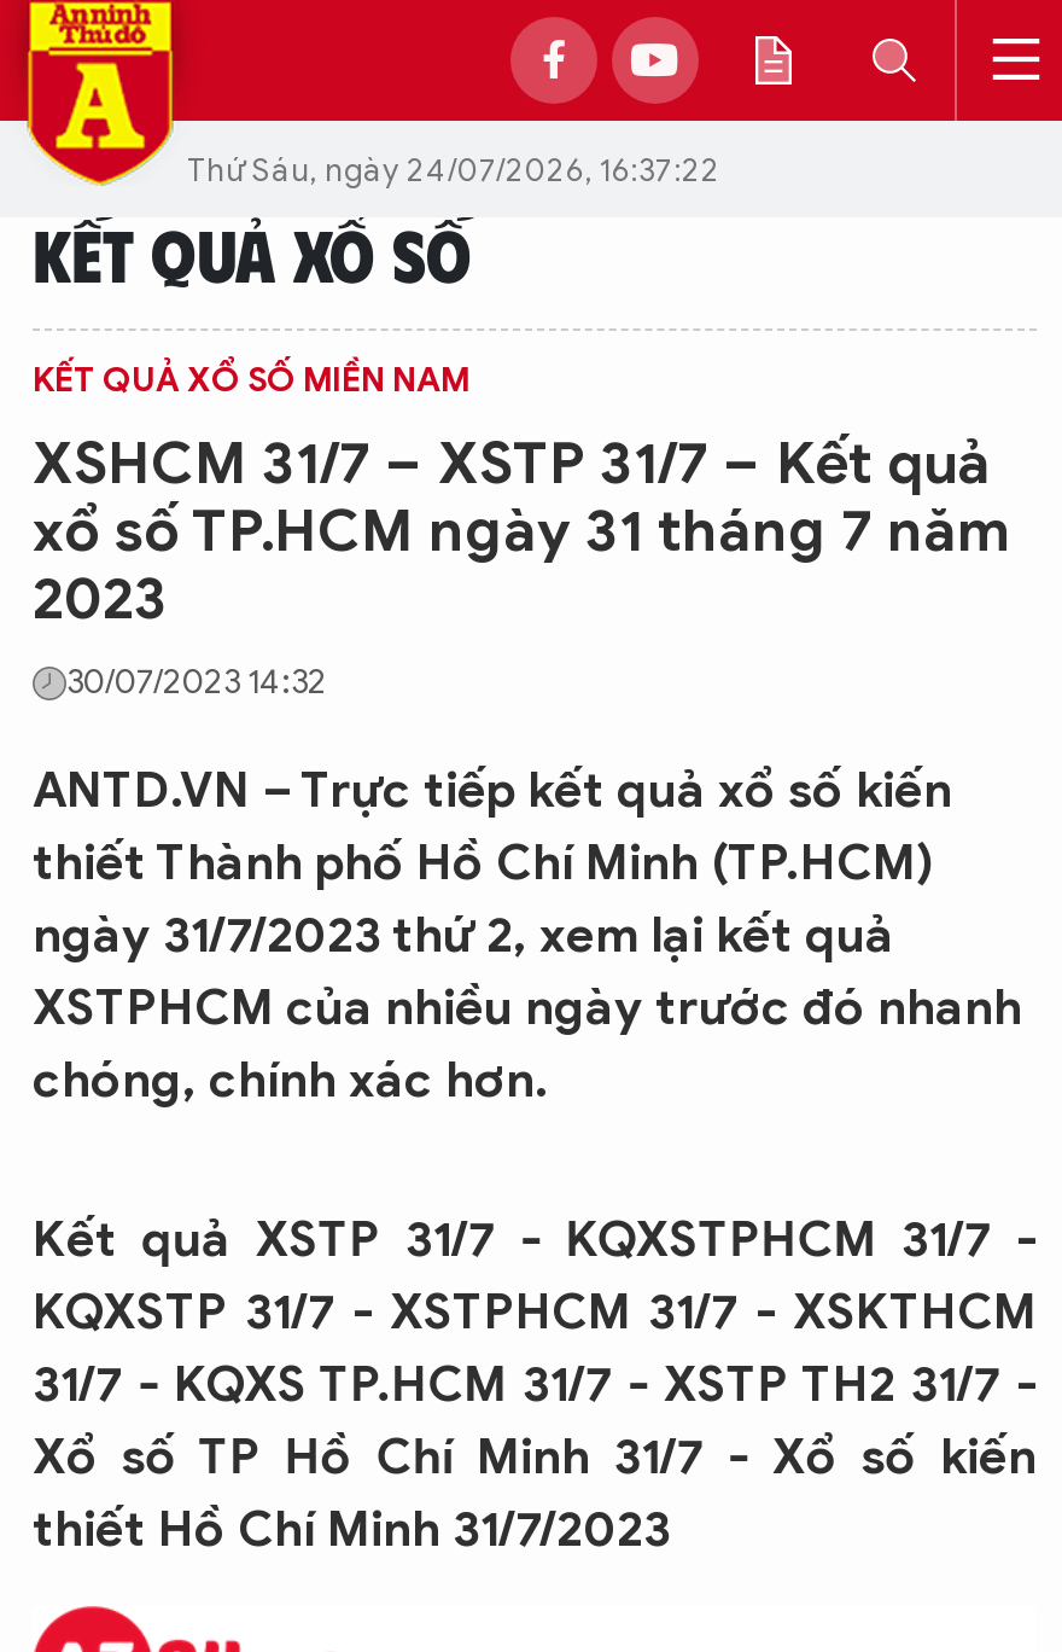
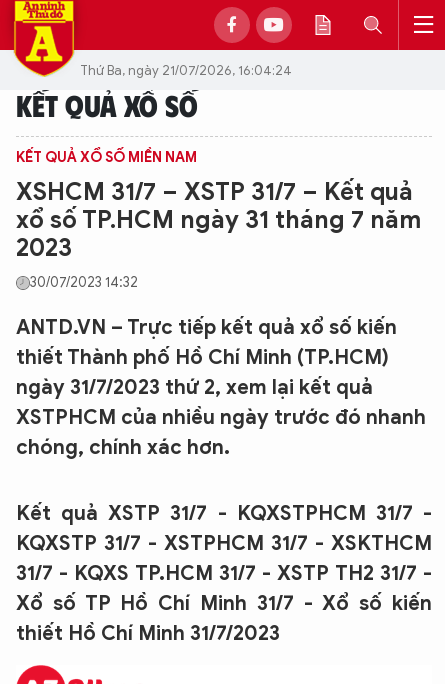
[187,149,720,190] Thứ Sáu, ngày 24/07/2026, 16:37:22 -> [80,61,292,78] Thứ Ba, ngày 21/07/2026, 16:04:24

